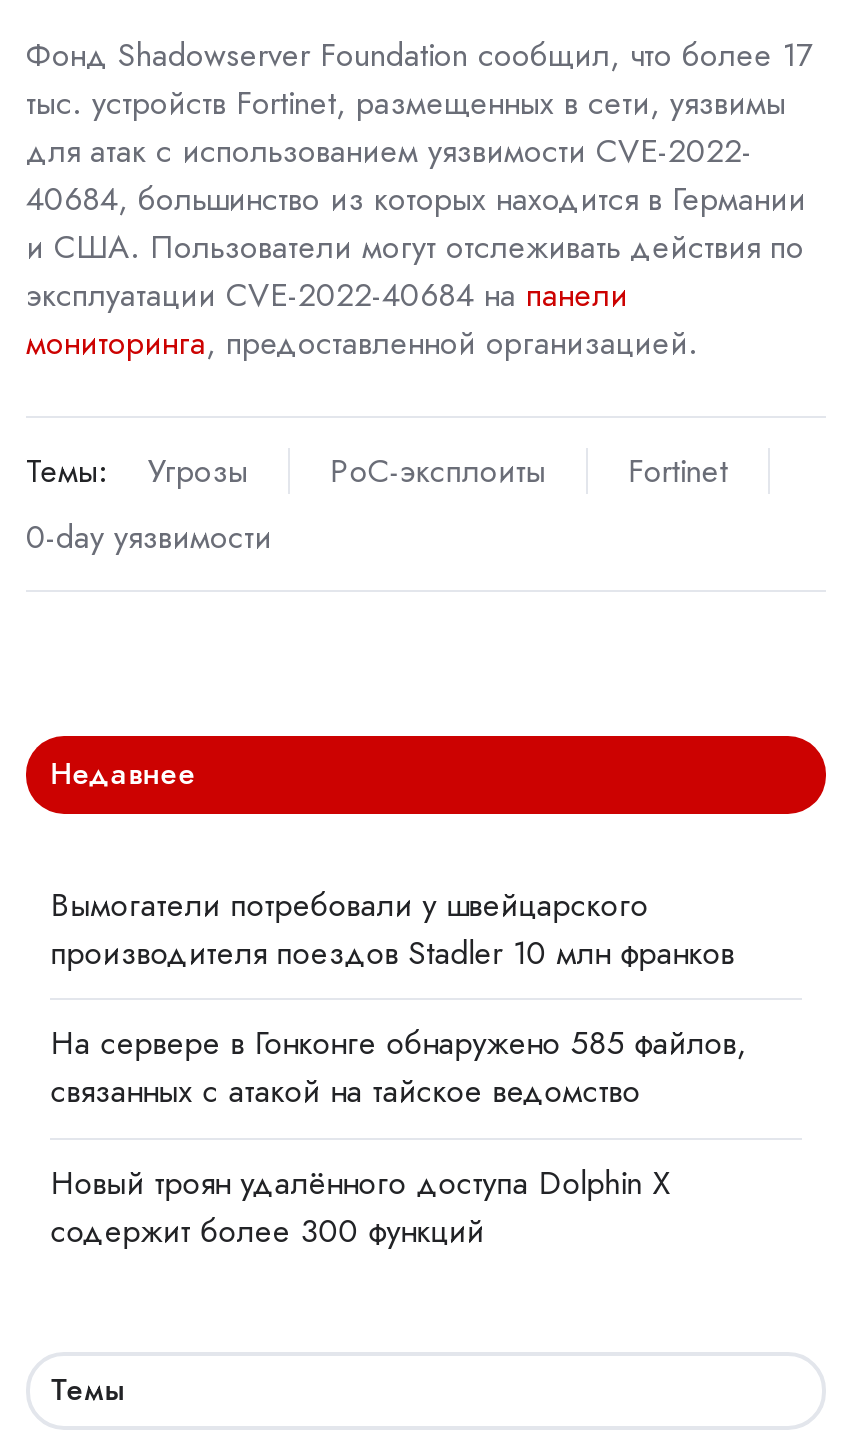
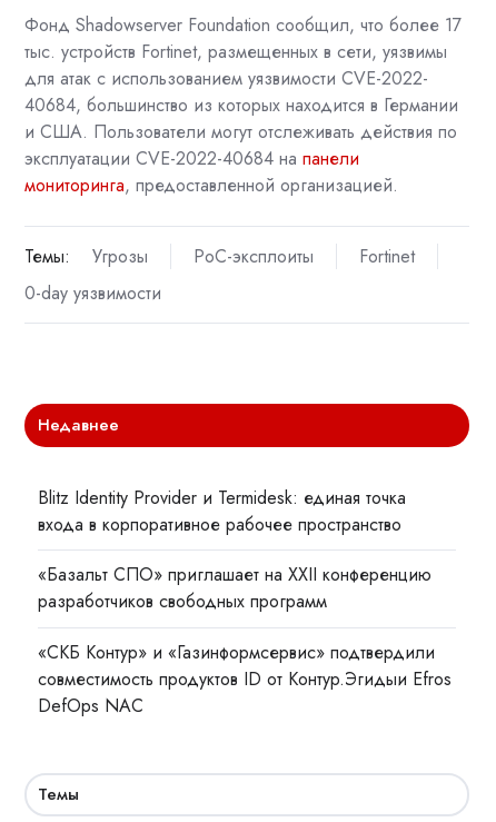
[50,883,734,977] Вымогатели потребовали у швейцарского | производителя поездов Stadler 10 млн франков -> [38,485,406,538] Blitz Identity Provider и Termidesk: единая точка | входа в корпоративное рабочее пространство
[50,1021,746,1115] На сервере в Гонконге обнаружено 585 файлов, | связанных с атакой на тайское ведомство -> [38,562,432,614] «Базальт СПО» приглашает на XXII конференцию | разработчиков свободных программ
[50,1159,670,1253] Новый троян удалённого доступа Dolphin X | содержит более 300 функций -> [38,639,452,718] «СКБ Контур» и «Газинформсервис» подтвердили | совместимость продуктов ID от Контур.Эгидыи Efros | DefOps NAC

